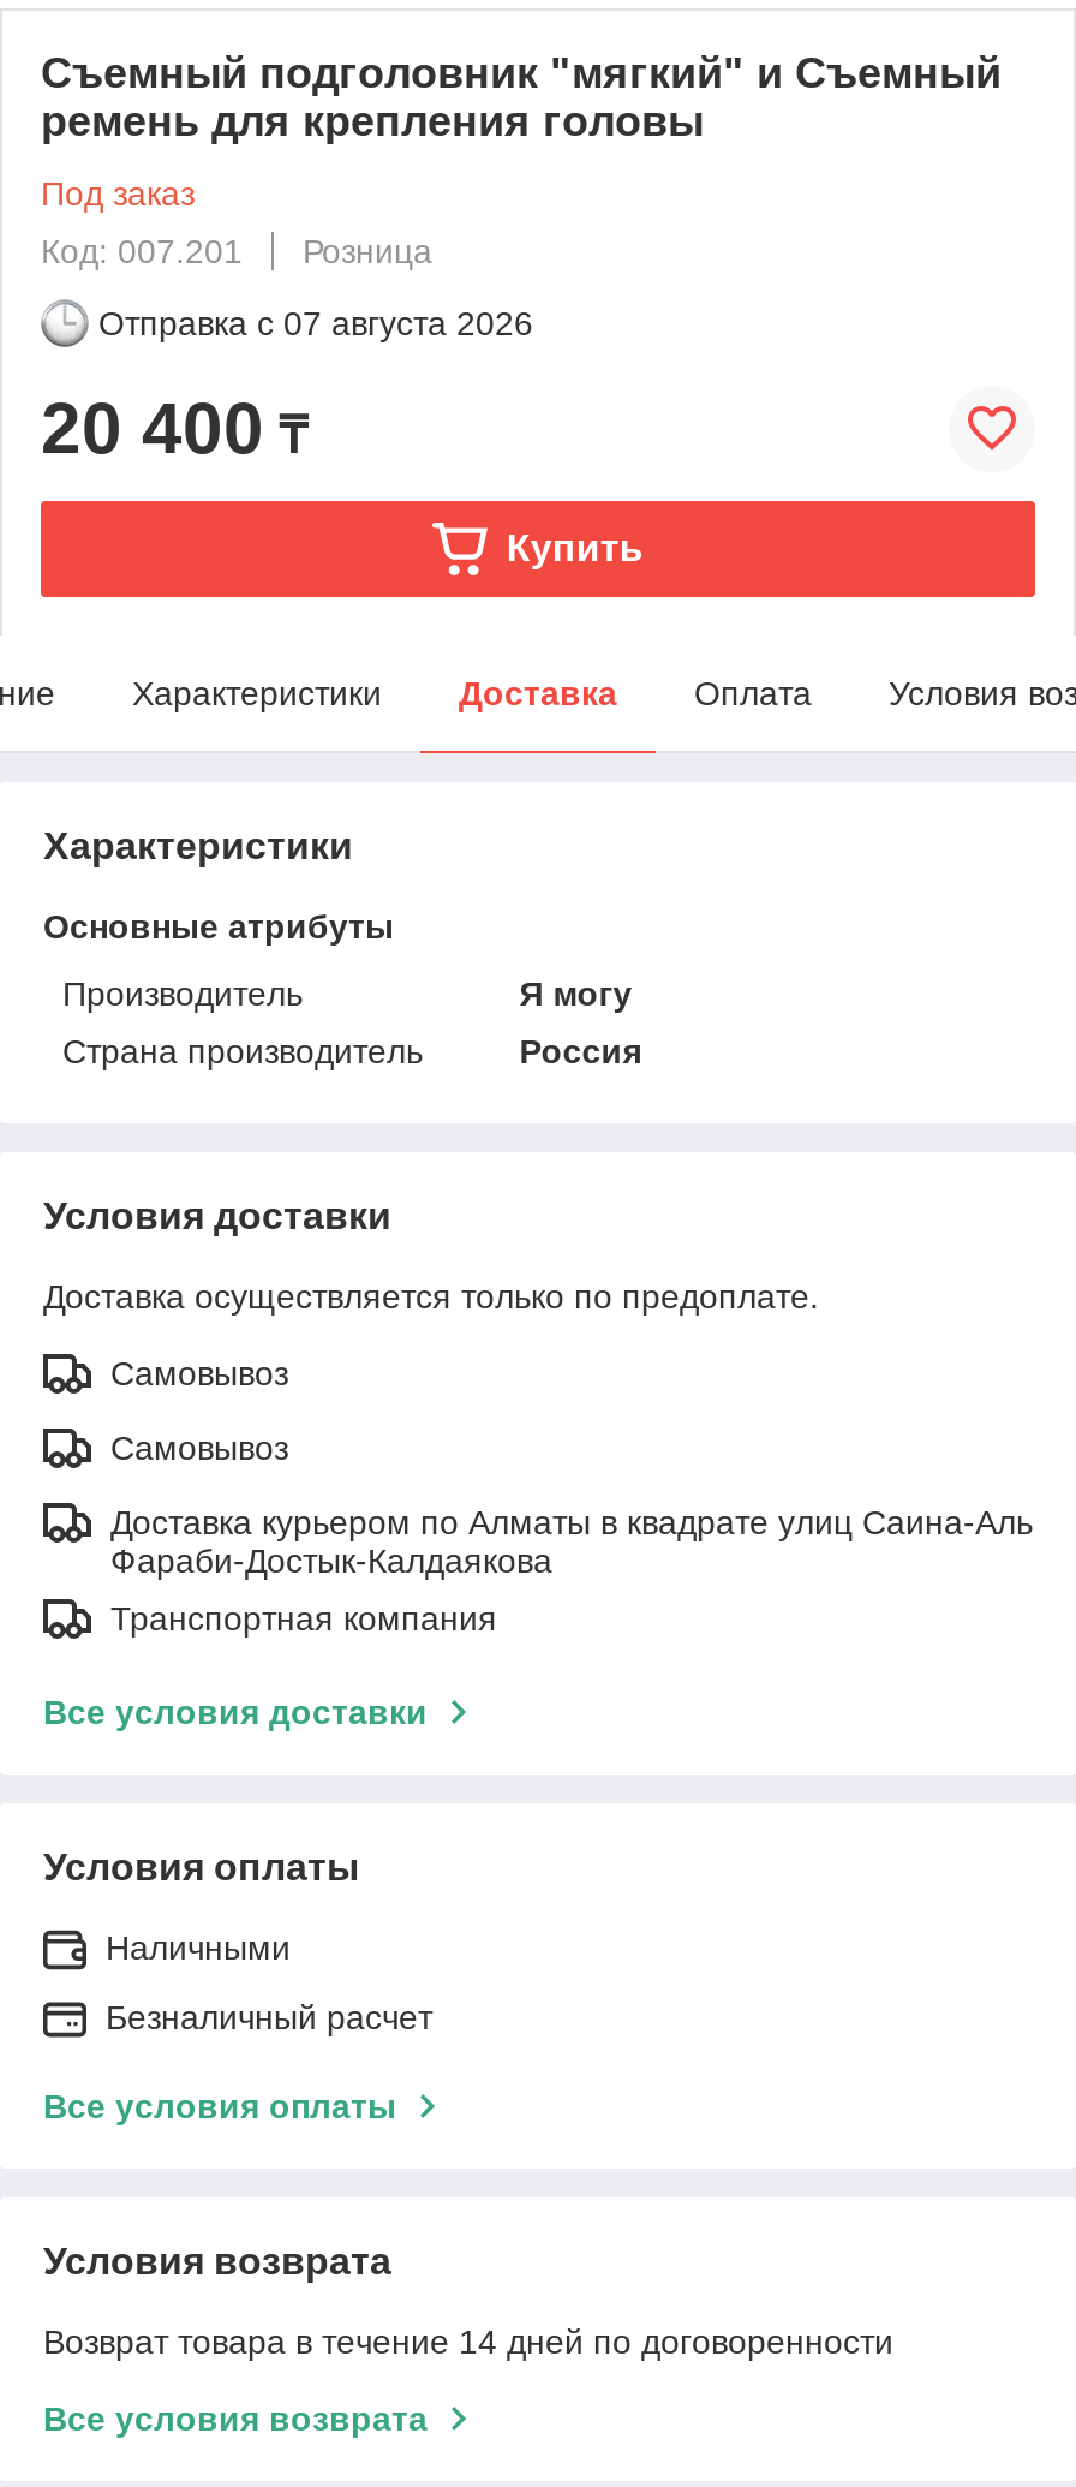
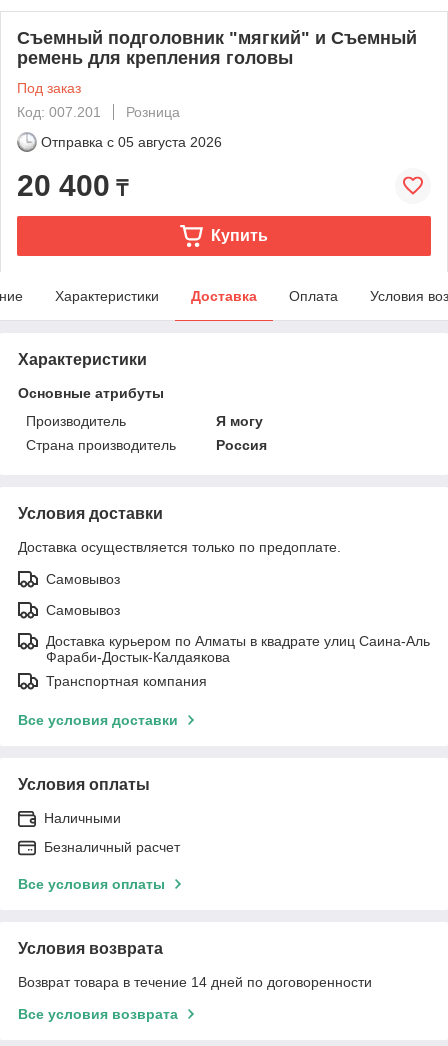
[98,304,533,342] Отправка с 07 августа 2026 -> [41,134,222,150] Отправка с 05 августа 2026

